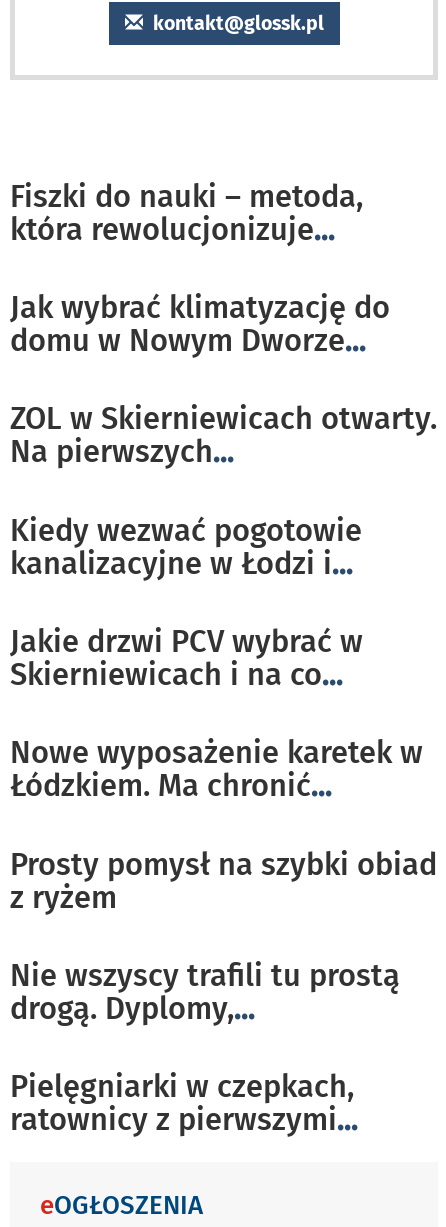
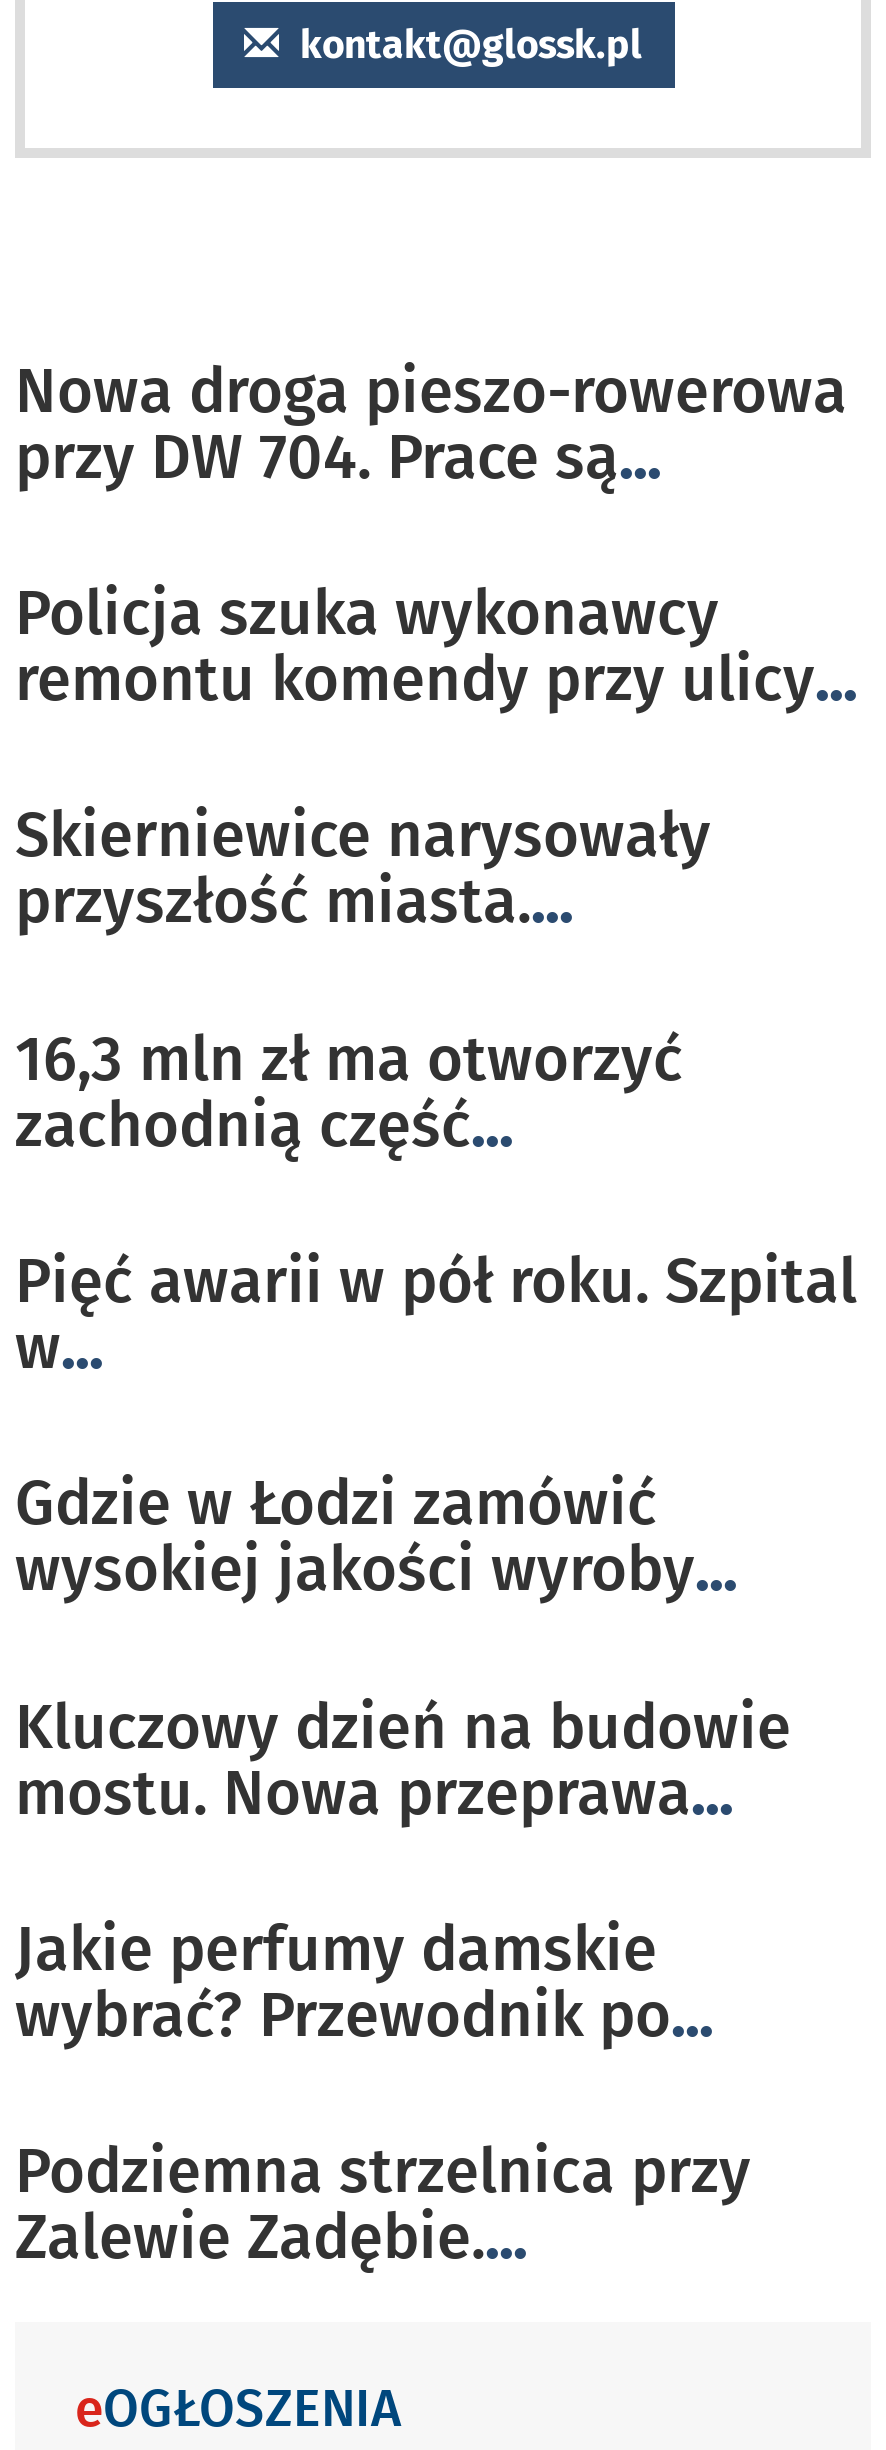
[10,178,363,248] Fiszki do nauki – metoda, | która rewolucjonizuje... -> [15,353,847,493] Nowa droga pieszo-rowerowa | przy DW 704. Prace są...
[10,289,390,359] Jak wybrać klimatyzację do | domu w Nowym Dworze... -> [15,575,857,715] Policja szuka wykonawcy | remontu komendy przy ulicy...
[10,400,437,470] ZOL w Skierniewicach otwarty. | Na pierwszych... -> [15,797,711,937] Skierniewice narysowały | przyszłość miasta....
[10,512,362,582] Kiedy wezwać pogotowie | kanalizacyjne w Łodzi i... -> [15,1021,683,1161] 16,3 mln zł ma otworzyć | zachodnią część...
[10,623,363,693] Jakie drzwi PCV wybrać w | Skierniewicach i na co... -> [15,1243,857,1383] Pięć awarii w pół roku. Szpital | w...
[10,734,423,804] Nowe wyposażenie karetek w | Łódzkiem. Ma chronić... -> [15,1465,737,1605] Gdzie w Łodzi zamówić | wysokiej jakości wyroby...
[10,846,437,916] Prosty pomysł na szybki obiad | z ryżem -> [15,1689,791,1829] Kluczowy dzień na budowie | mostu. Nowa przeprawa...
[10,957,400,1027] Nie wszyscy trafili tu prostą | drogą. Dyplomy,... -> [15,1911,713,2051] Jakie perfumy damskie | wybrać? Przewodnik po...
[10,1068,358,1138] Pielęgniarki w czepkach, | ratownicy z pierwszymi... -> [15,2133,751,2273] Podziemna strzelnica przy | Zalewie Zadębie....

